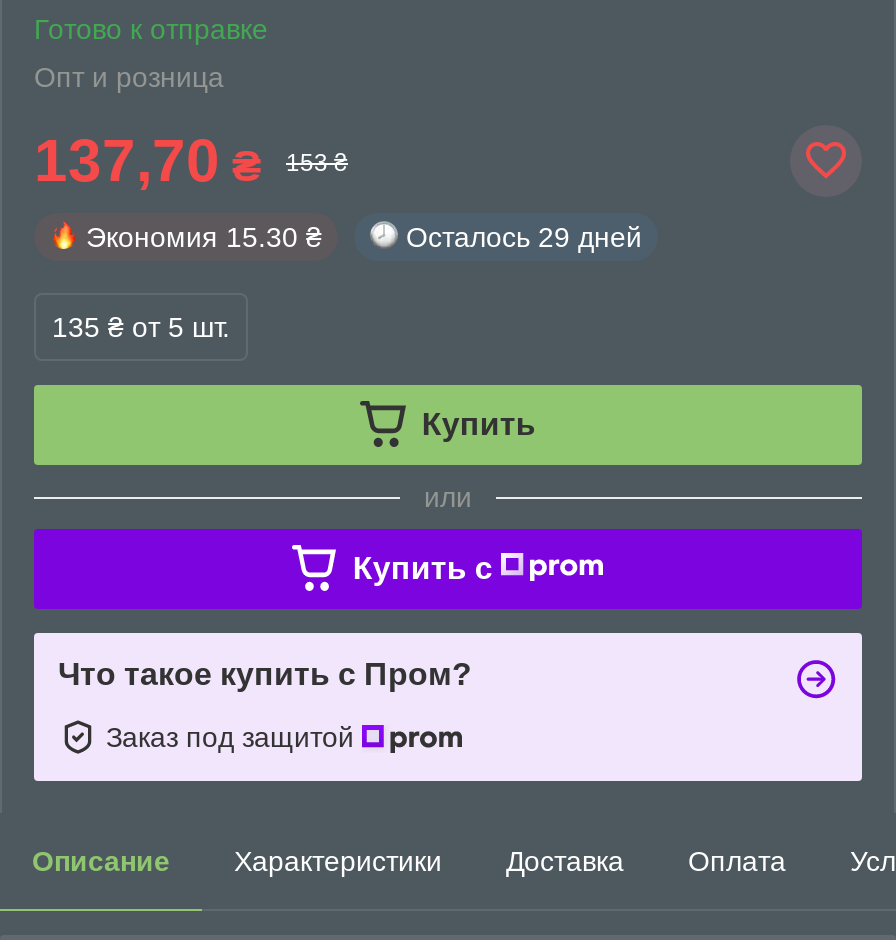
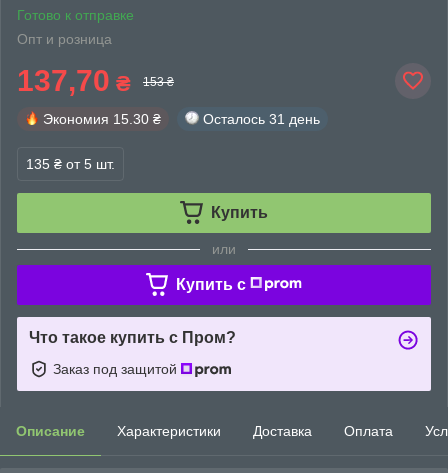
[406,221,642,253] Осталось 29 дней -> [203,111,320,127] Осталось 31 день

